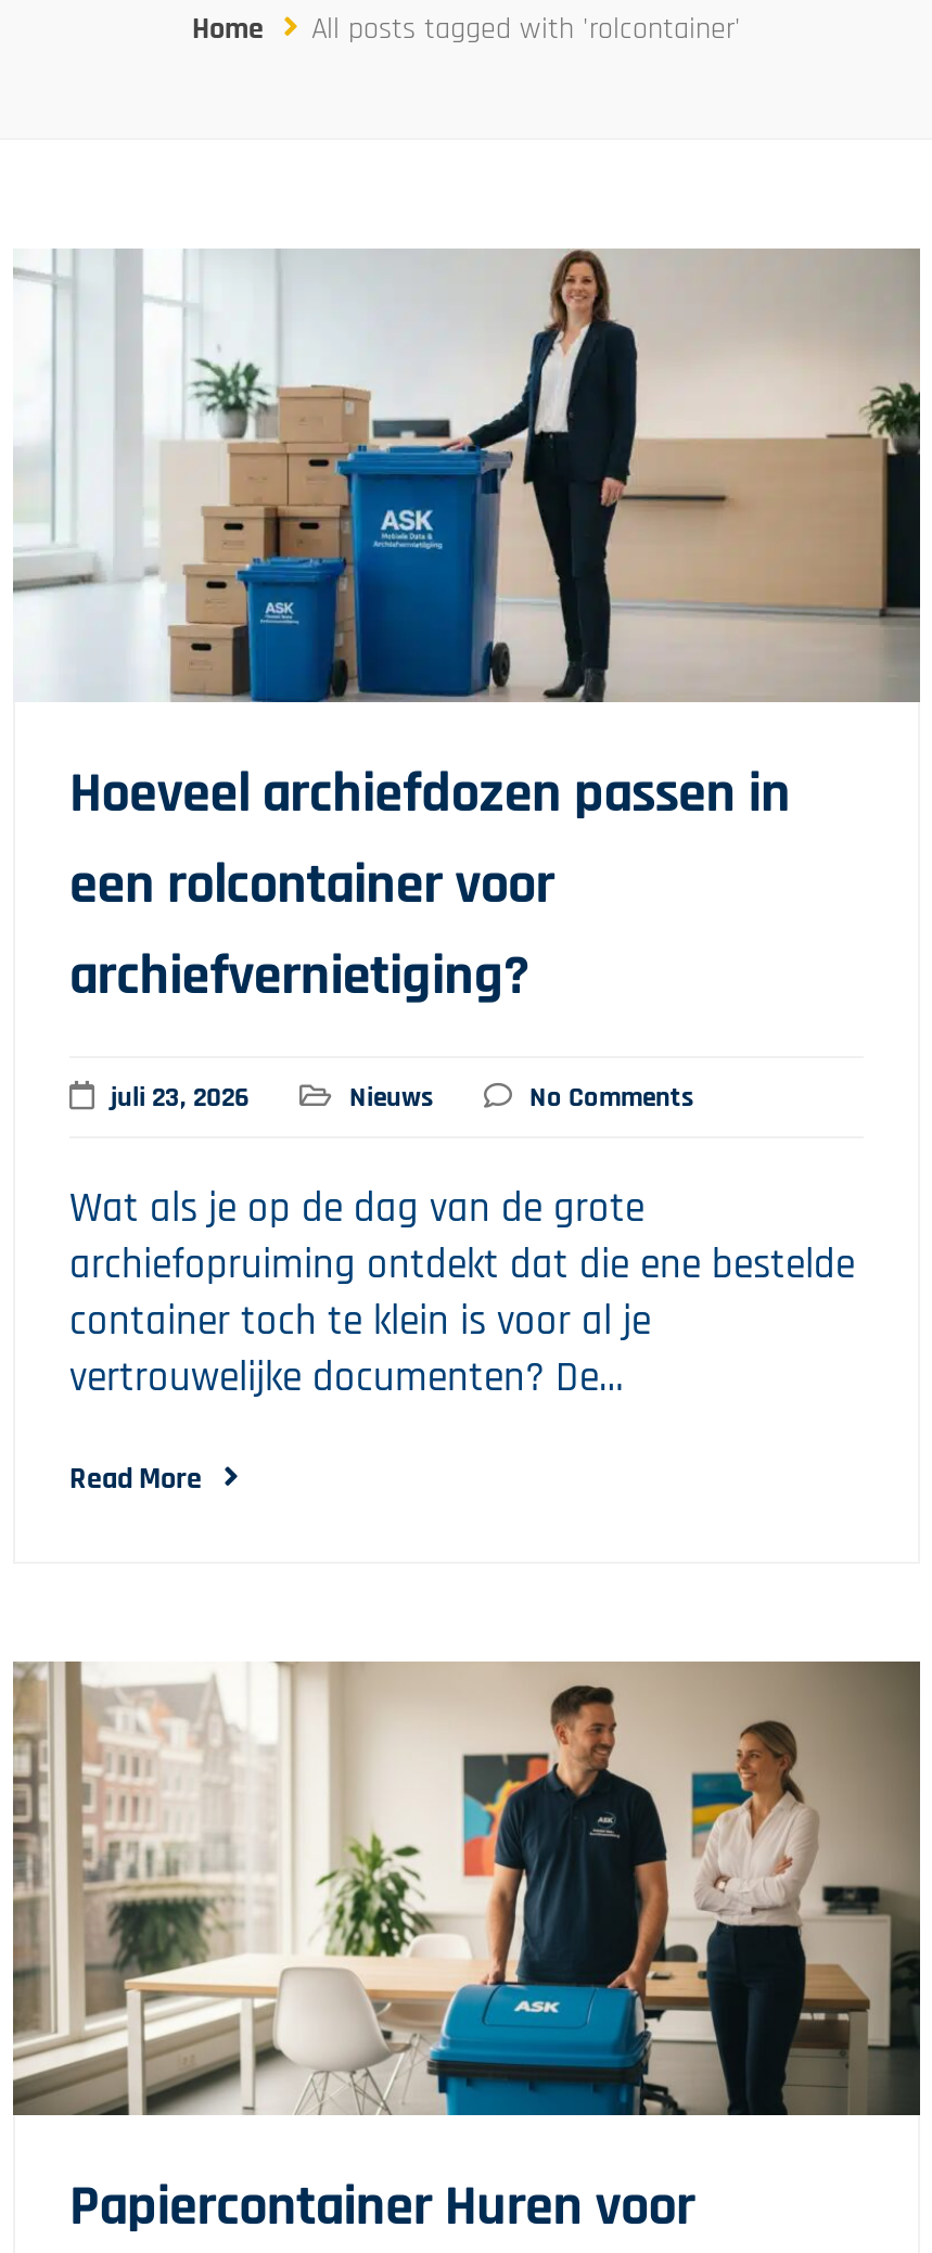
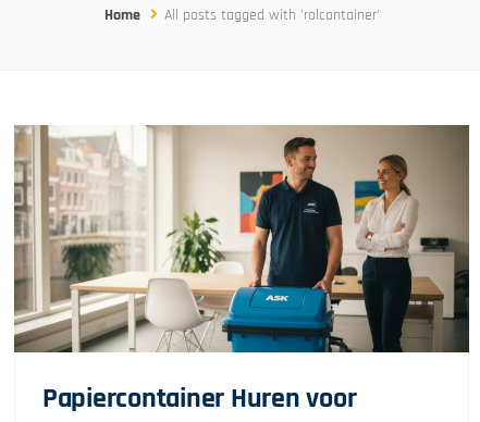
[13,249,922,1499] [image] | Hoeveel archiefdozen passen in | een rolcontainer voor | archiefvernietiging? | juli 23, 2026 | Nieuws | No Comments | Wat als je op de dag van de grote | archiefopruiming ontdekt dat die ene bestelde | container toch te klein is voor al je | vertrouwelijke documenten? De… | Read More -> none

